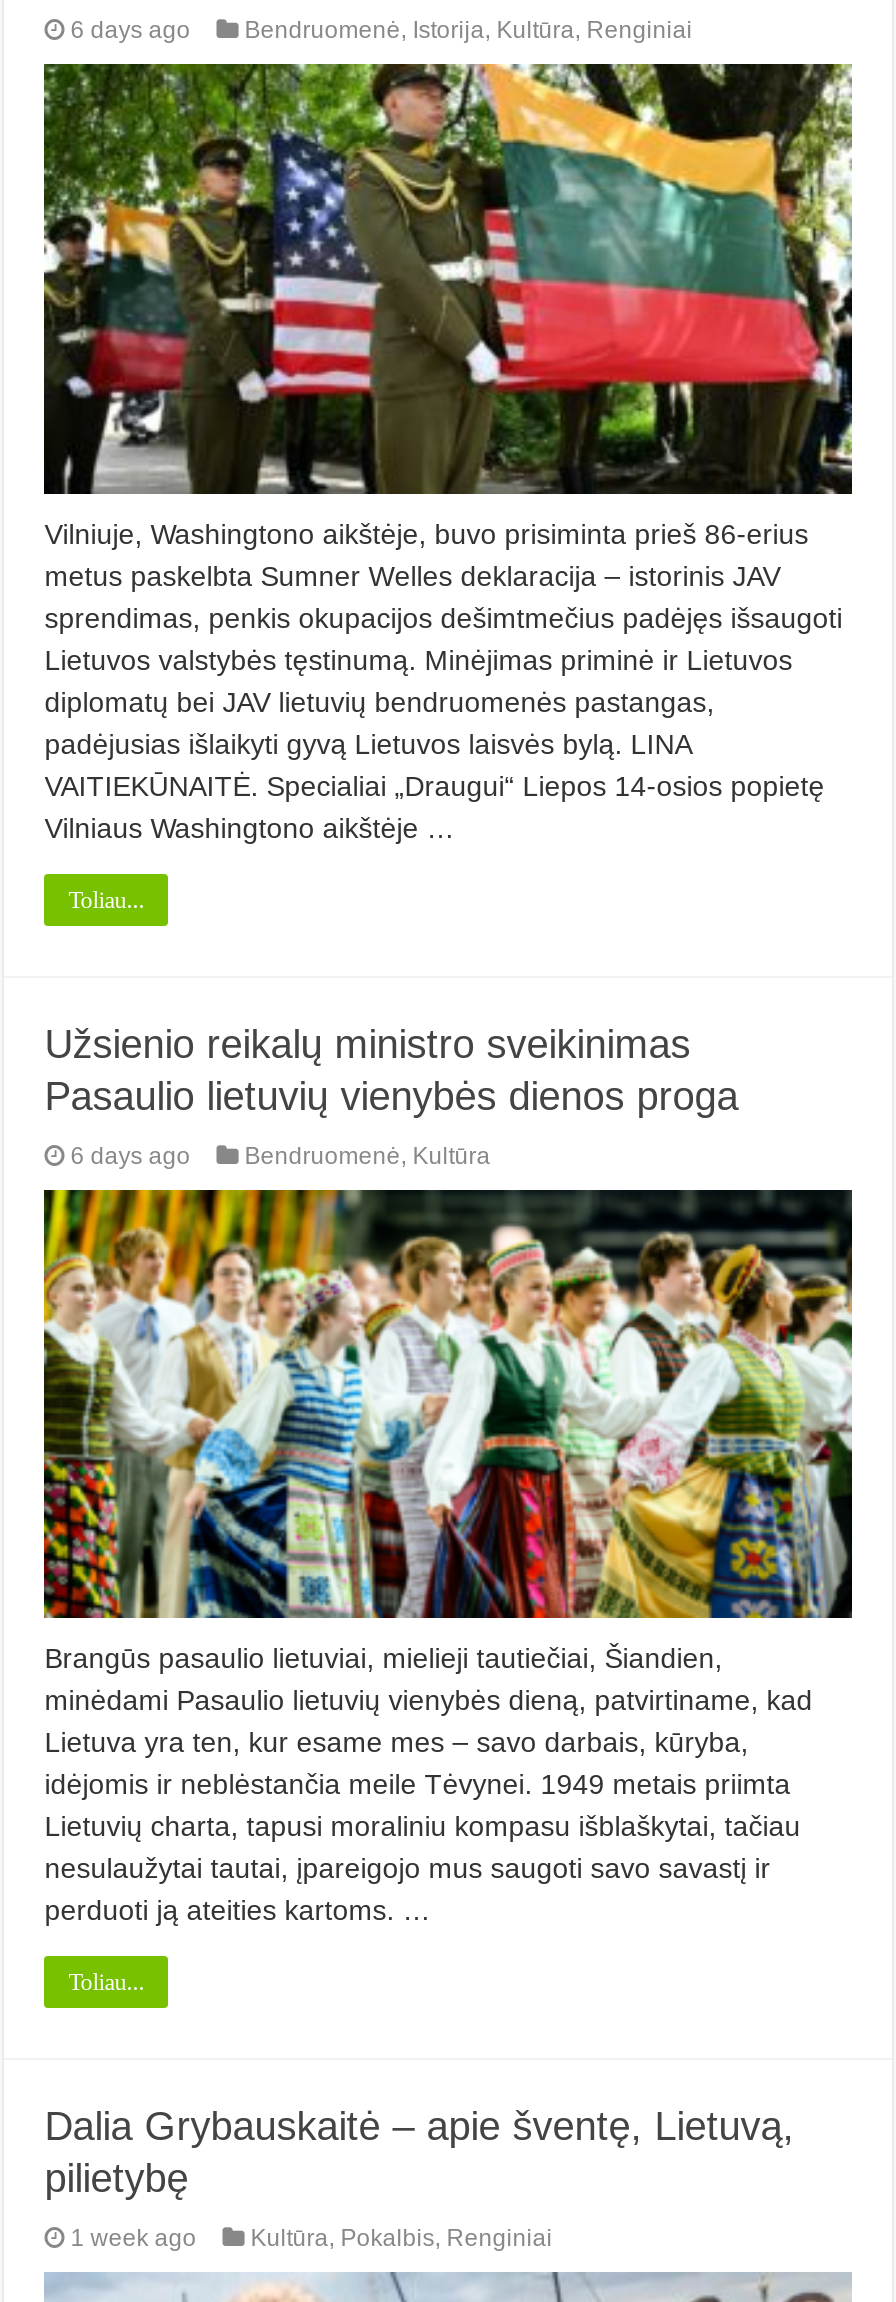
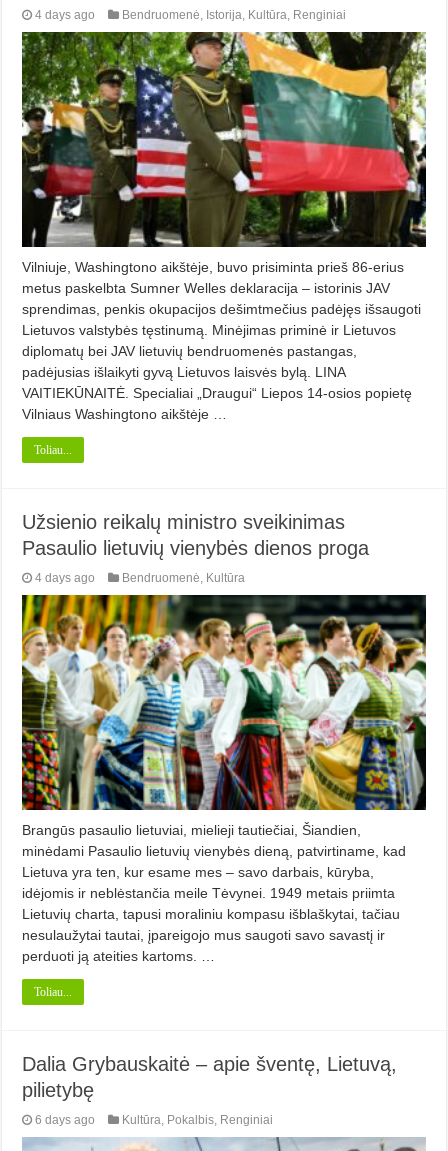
[70,16,692,44] 6 days ago Bendruomenė, Istorija, Kultūra, Renginiai -> [35,8,346,22] 4 days ago Bendruomenė, Istorija, Kultūra, Renginiai
[70,1142,490,1170] 6 days ago Bendruomenė, Kultūra -> [35,571,245,585] 4 days ago Bendruomenė, Kultūra
[70,2225,552,2253] 1 week ago Kultūra, Pokalbis, Renginiai -> [35,1112,273,1126] 6 days ago Kultūra, Pokalbis, Renginiai

